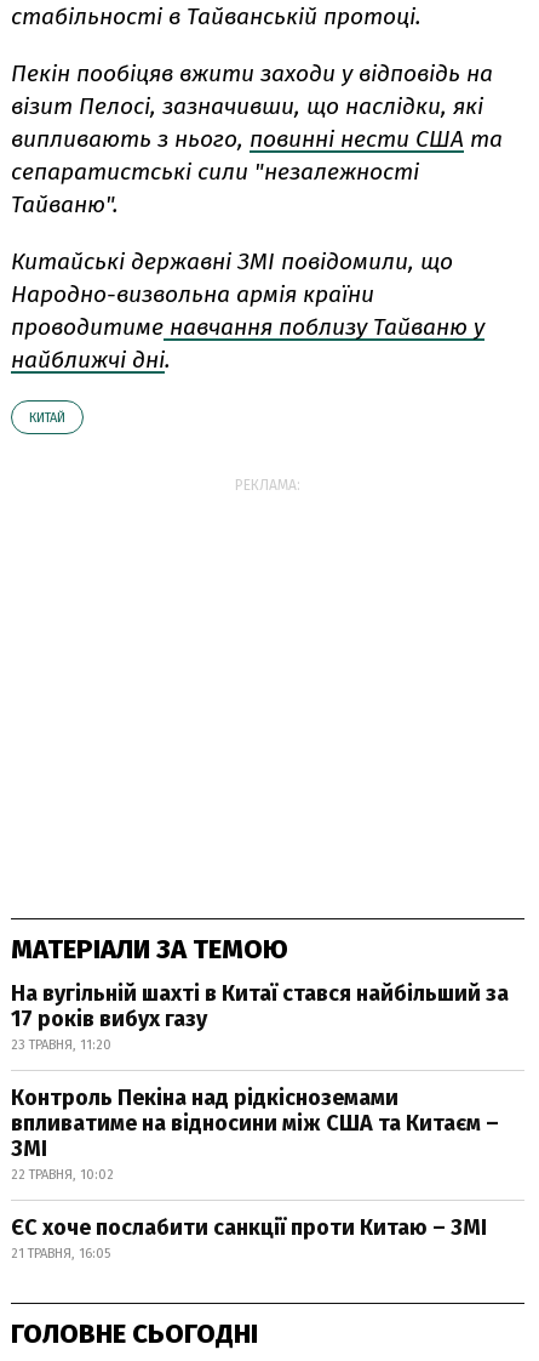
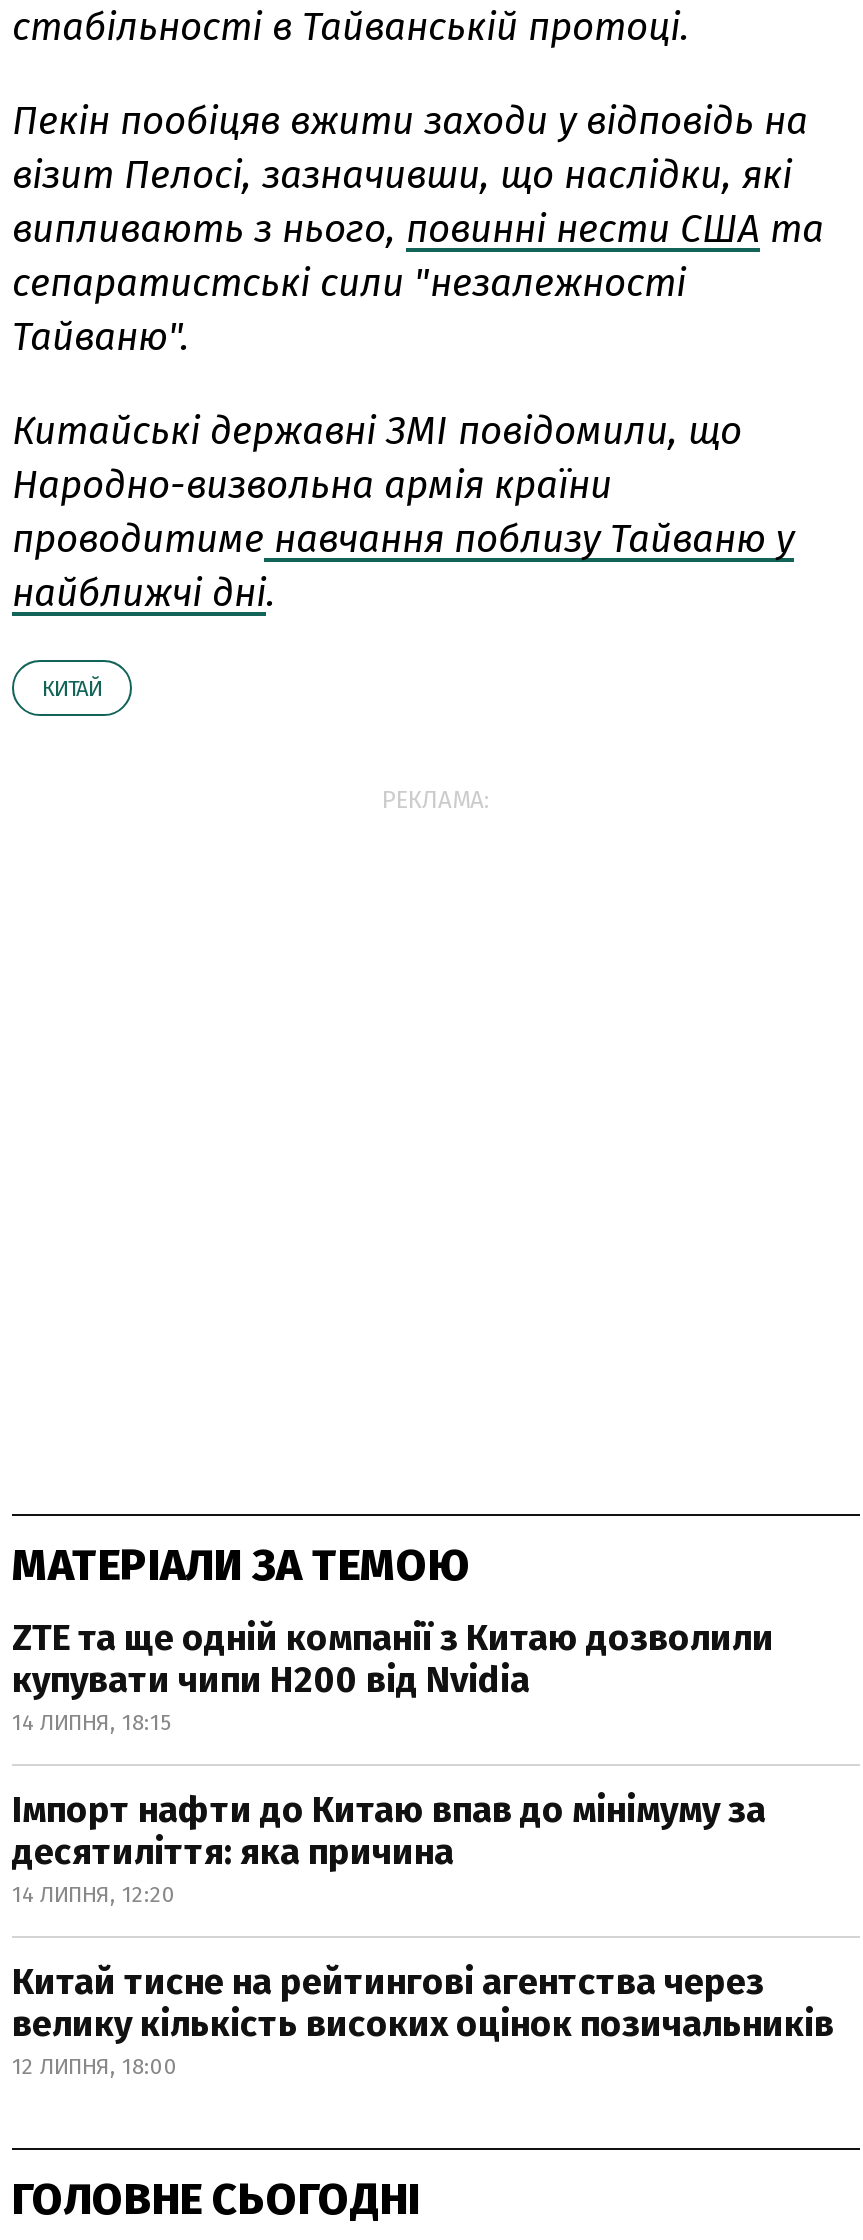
[11,981,509,1053] На вугільній шахті в Китаї стався найбільший за | 17 років вибух газу | 23 ТРАВНЯ, 11:20 -> [12,1617,774,1737] ZTE та ще одній компанії з Китаю дозволили | купувати чипи H200 від Nvidia | 14 ЛИПНЯ, 18:15
[11,1085,499,1183] Контроль Пекіна над рідкісноземами | впливатиме на відносини між США та Китаєм – | ЗМІ | 22 ТРАВНЯ, 10:02 -> [12,1789,766,1909] Імпорт нафти до Китаю впав до мінімуму за | десятиліття: яка причина | 14 ЛИПНЯ, 12:20
[11,1215,487,1262] ЄС хоче послабити санкції проти Китаю – ЗМІ | 21 ТРАВНЯ, 16:05 -> [12,1961,834,2081] Китай тисне на рейтингові агентства через | велику кількість високих оцінок позичальників | 12 ЛИПНЯ, 18:00

